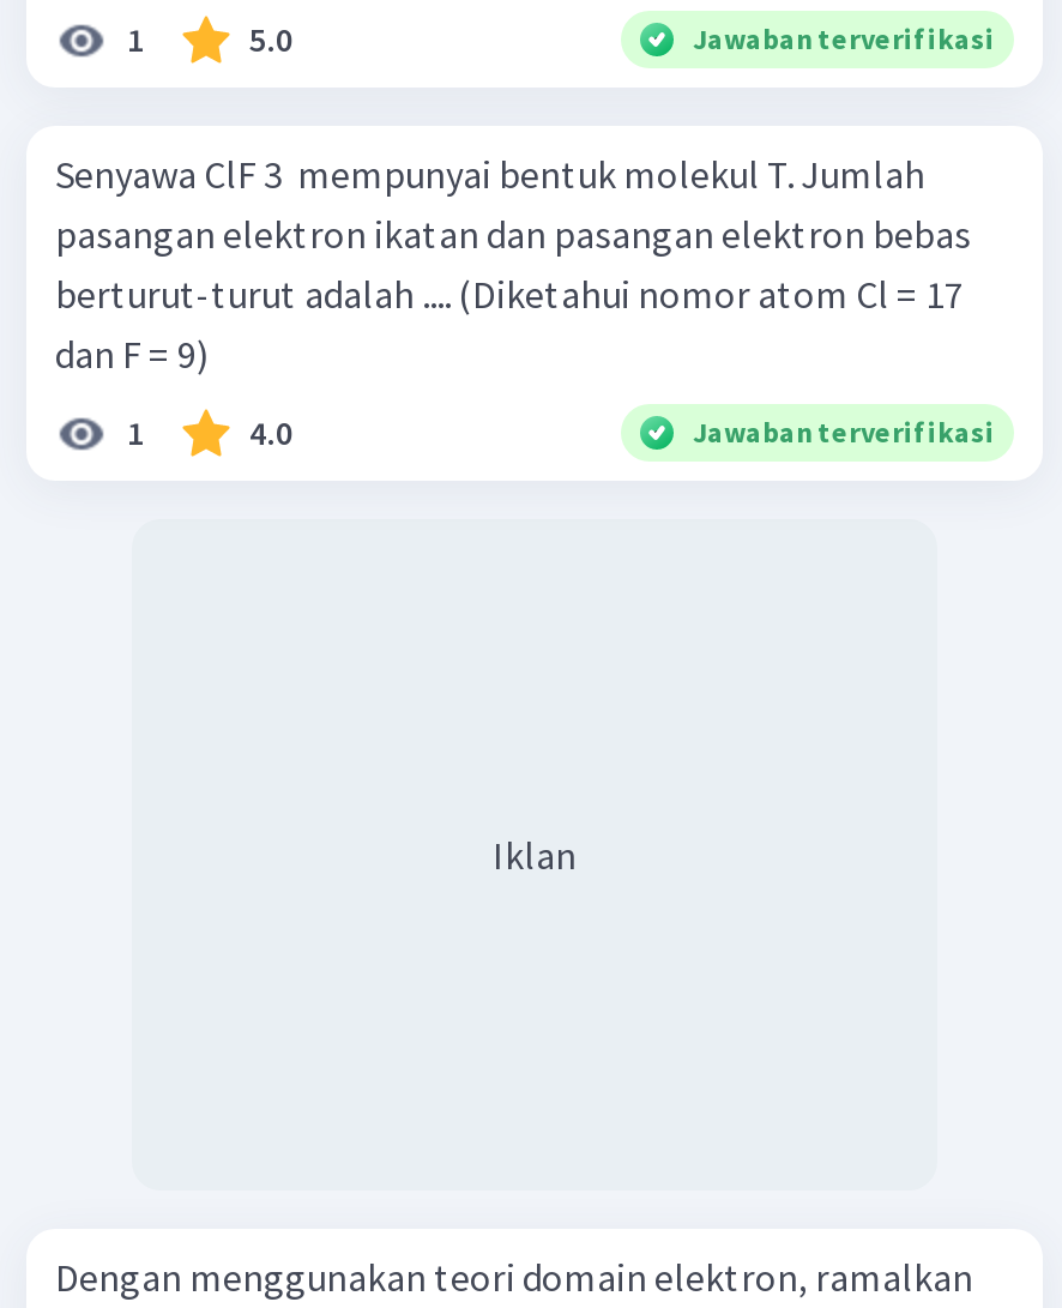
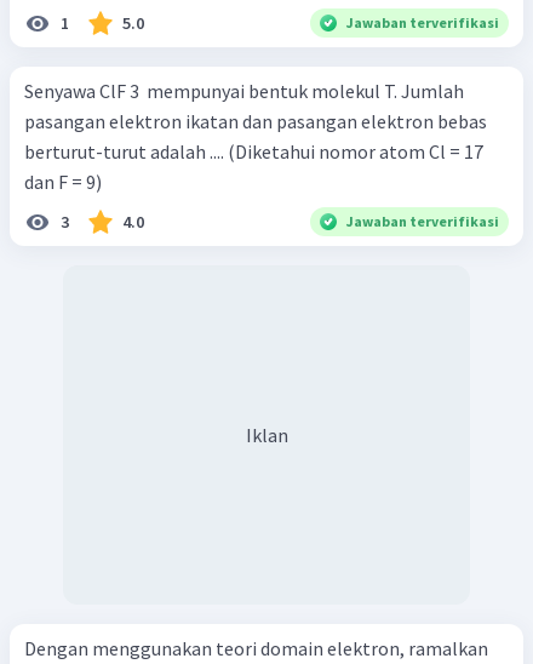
[127,412,144,455] 1 -> [61,211,69,233] 3

